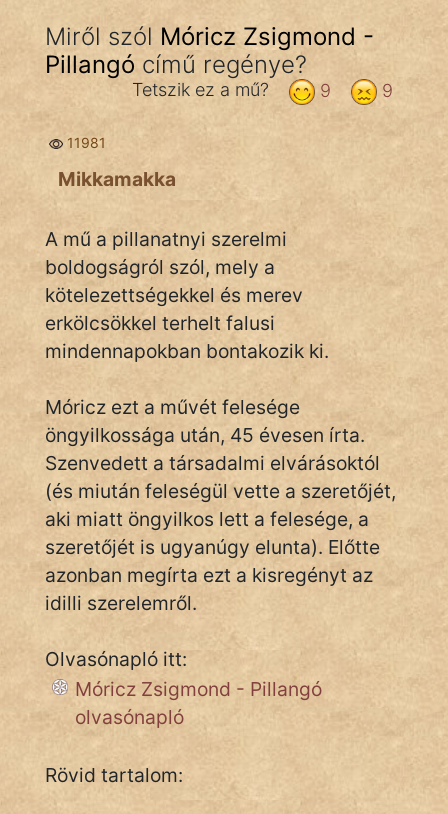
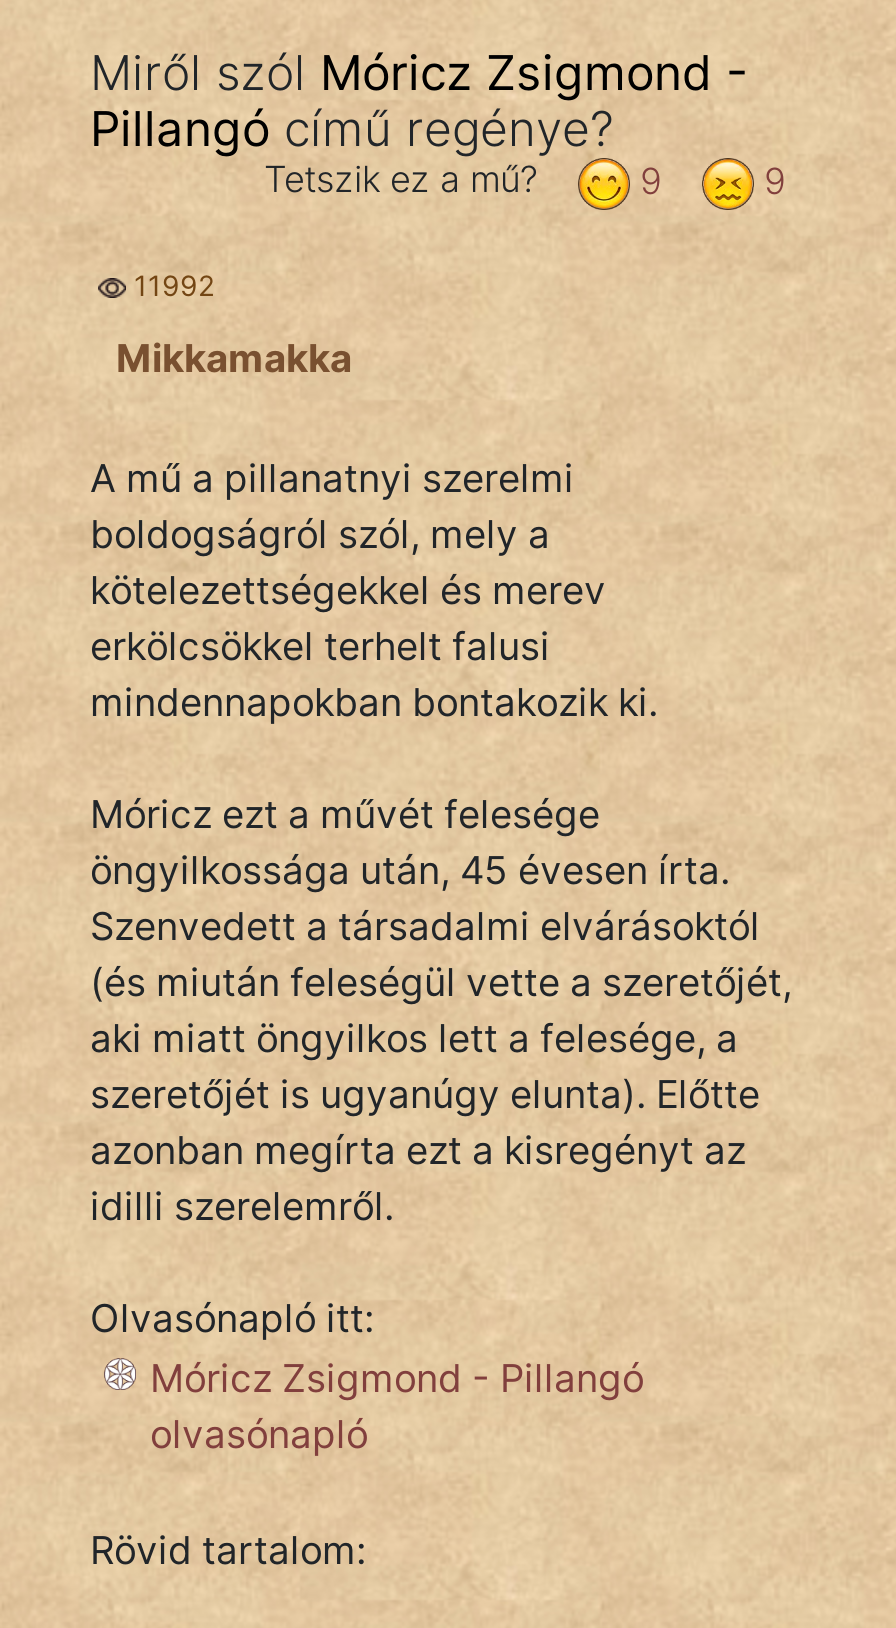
[63,134,106,151] 11981 -> [126,268,214,302] 11992

